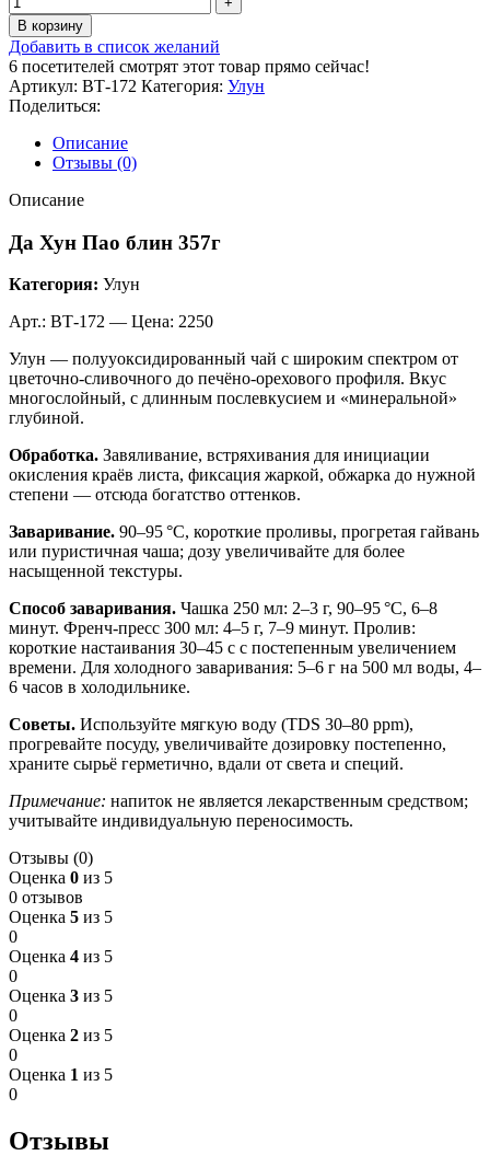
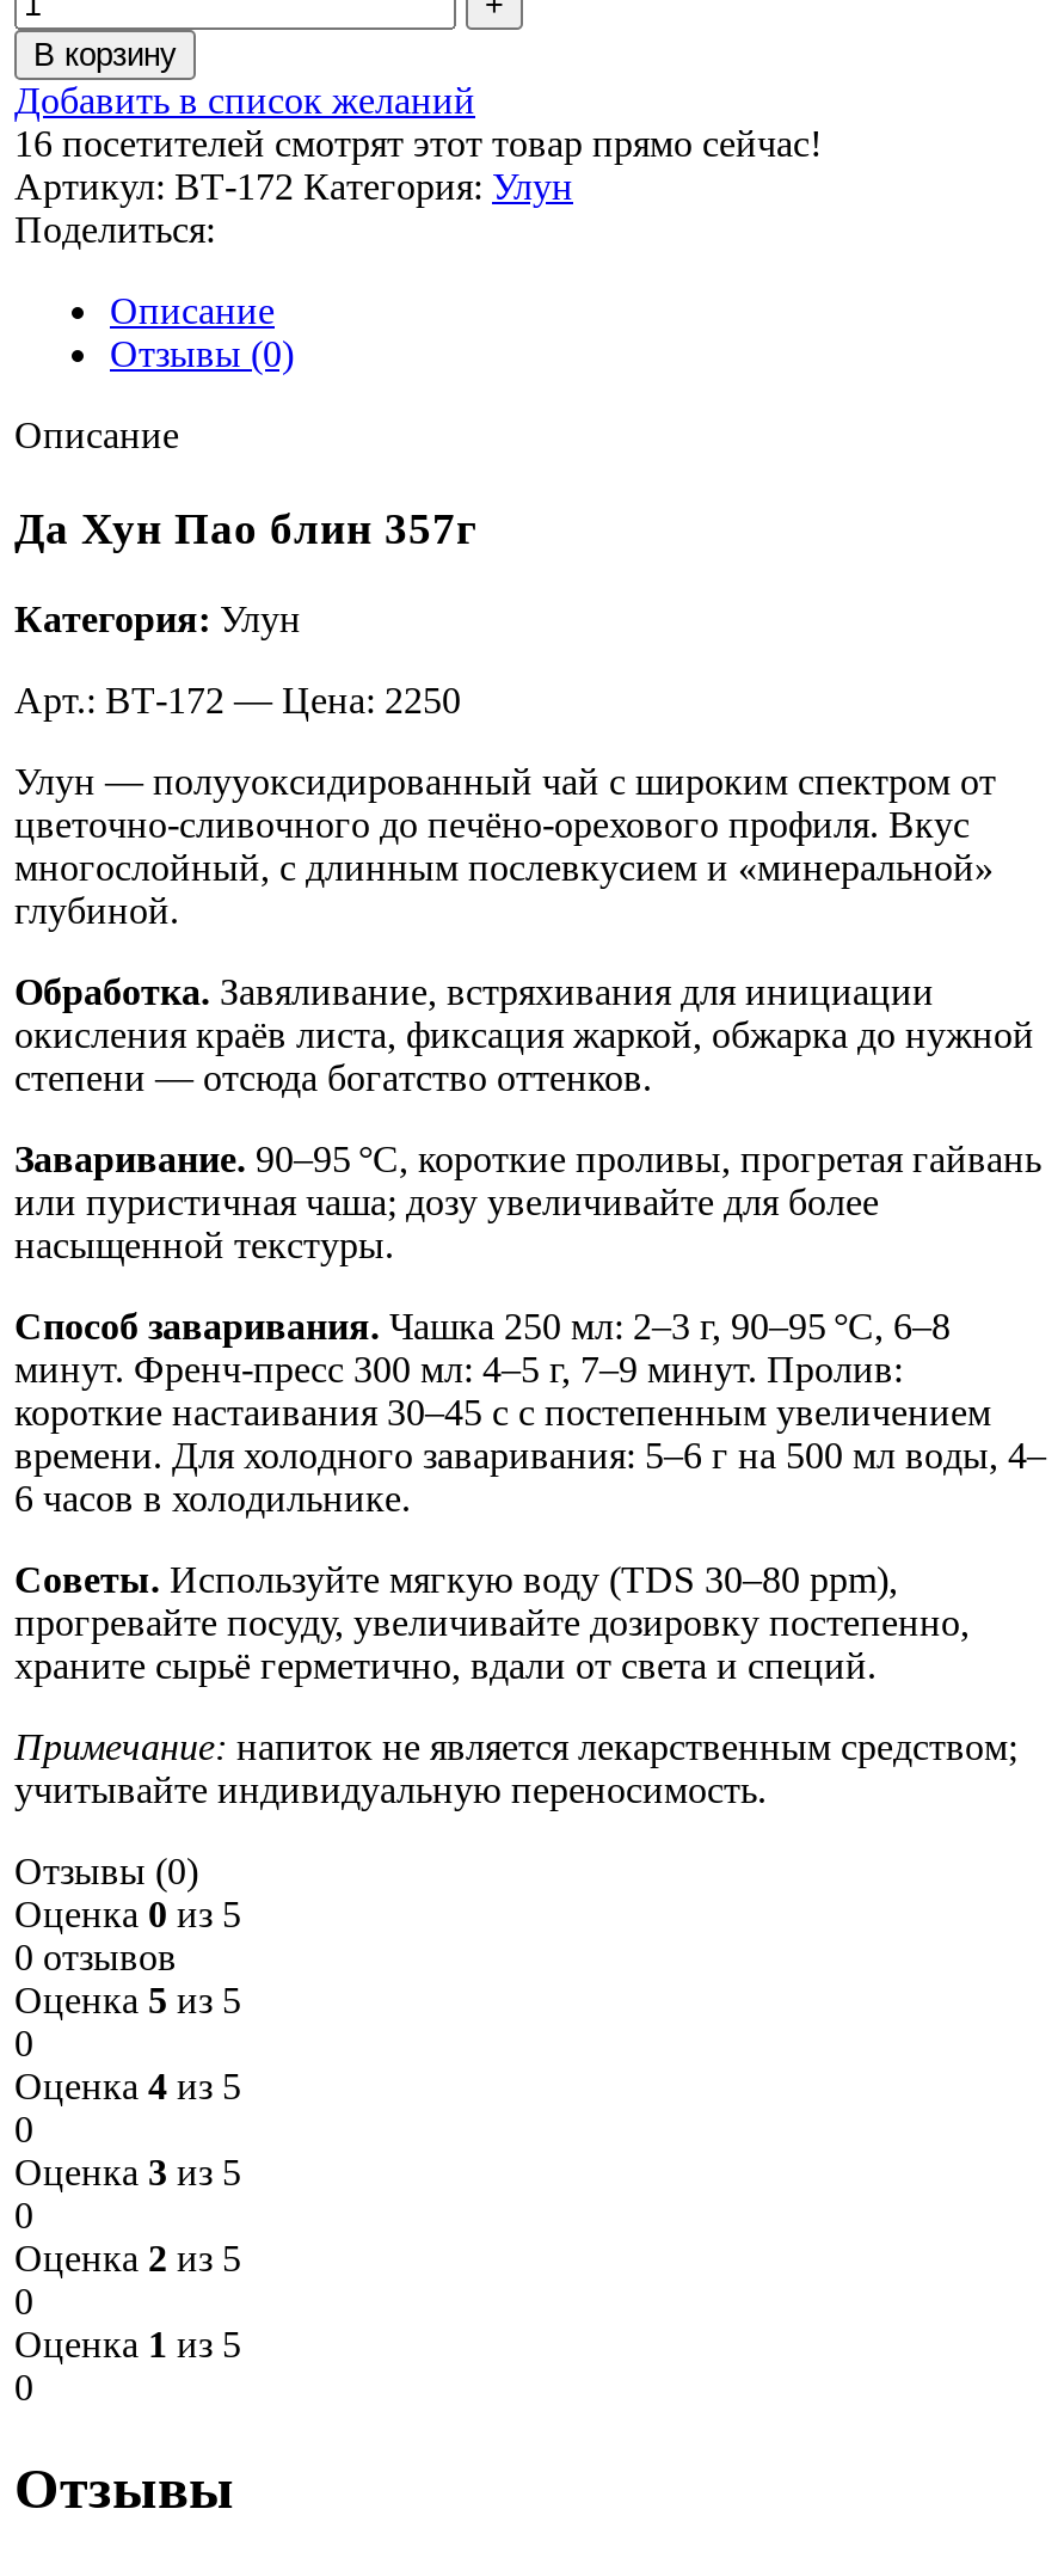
[9,57,370,75] 6 посетителей смотрят этот товар прямо сейчас! -> [14,123,822,163] 16 посетителей смотрят этот товар прямо сейчас!

